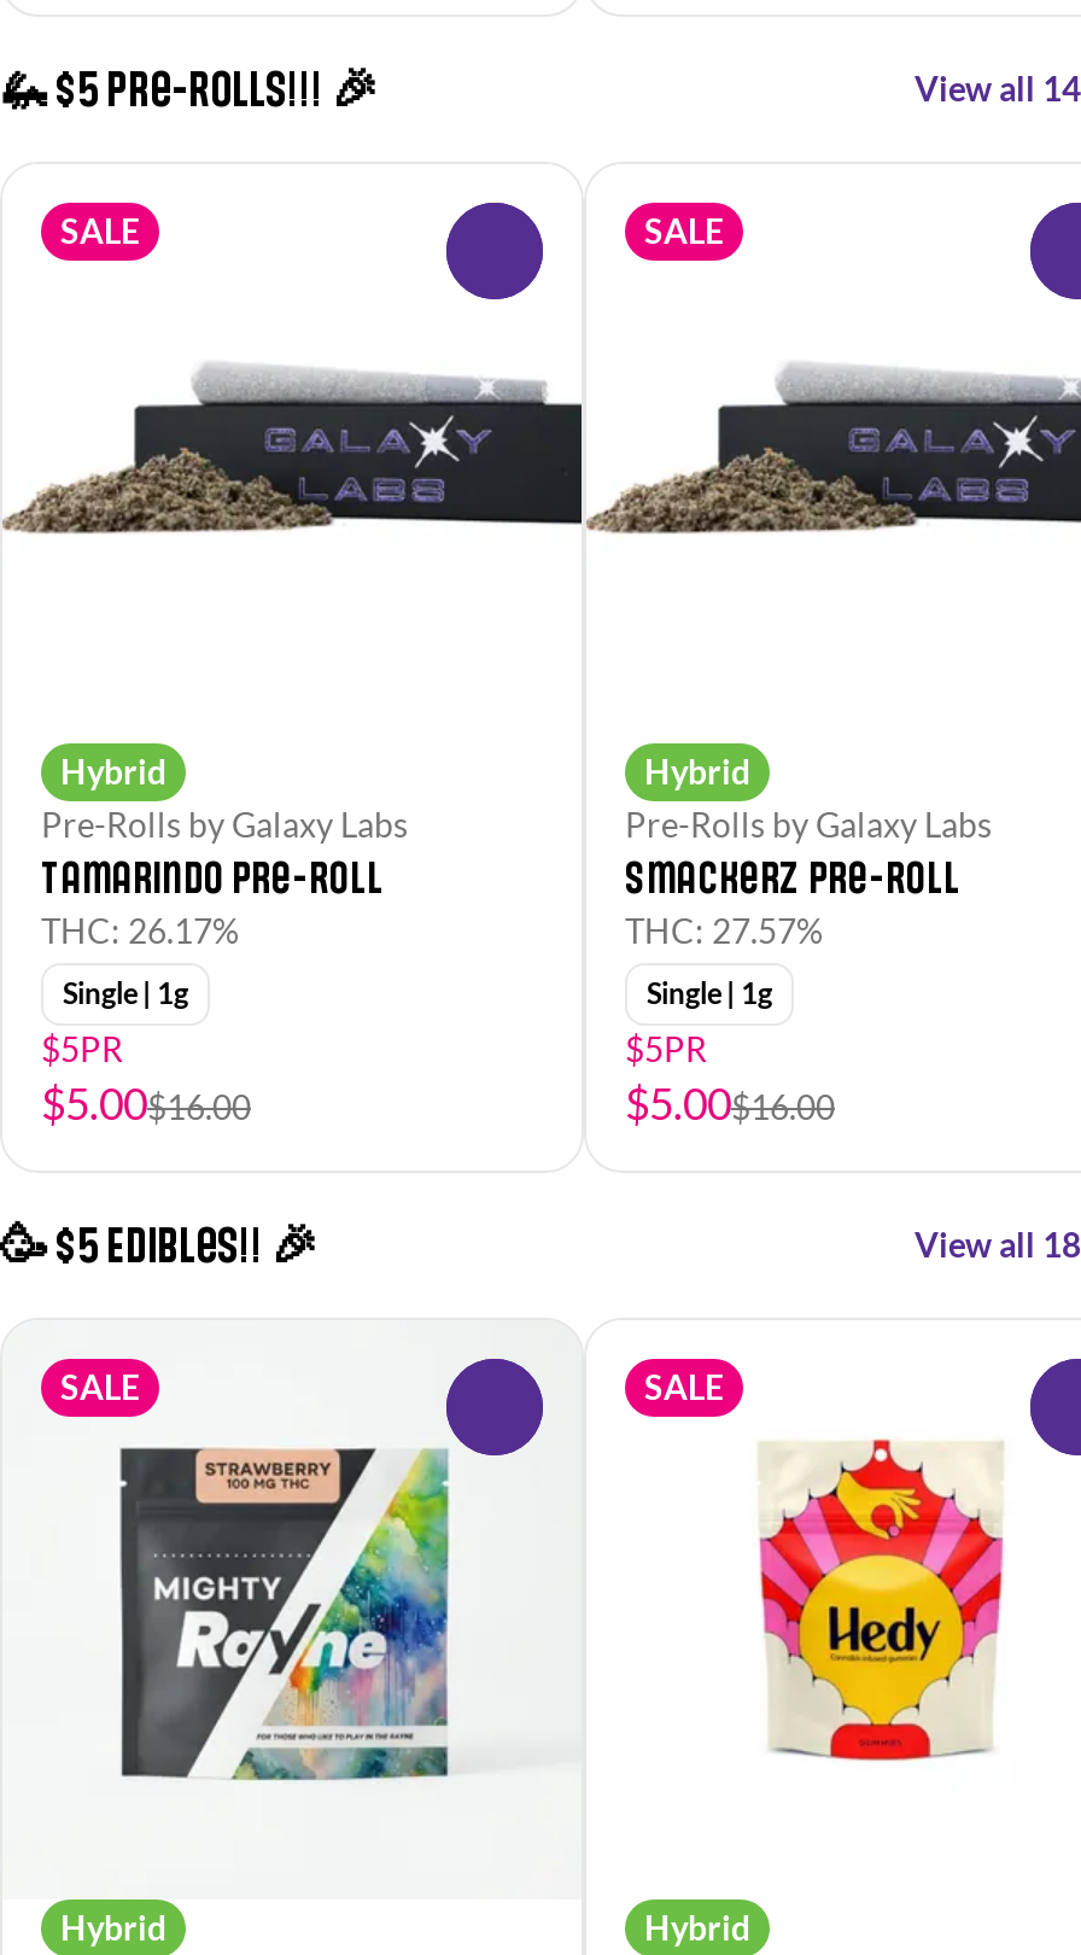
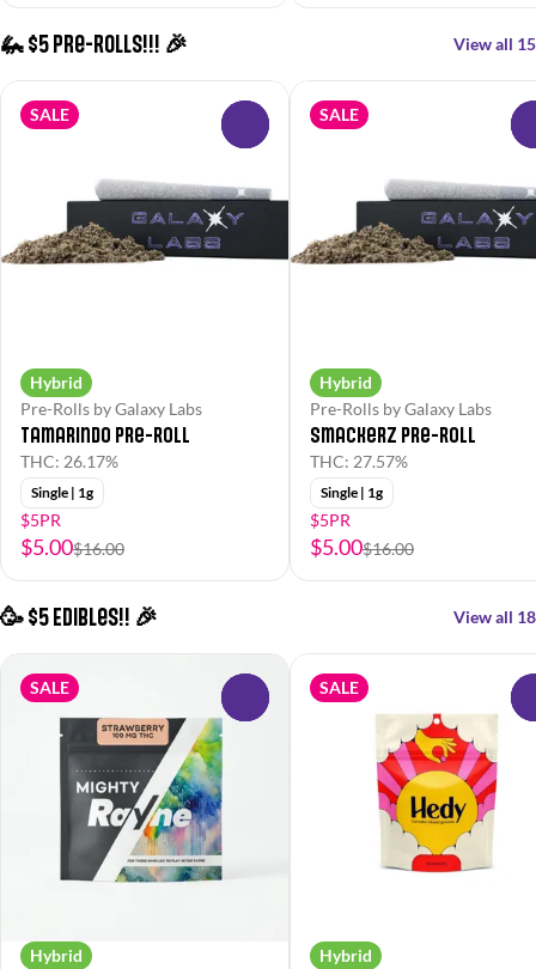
[915,68,1081,109] View all 14 -> [453,33,536,54] View all 15

